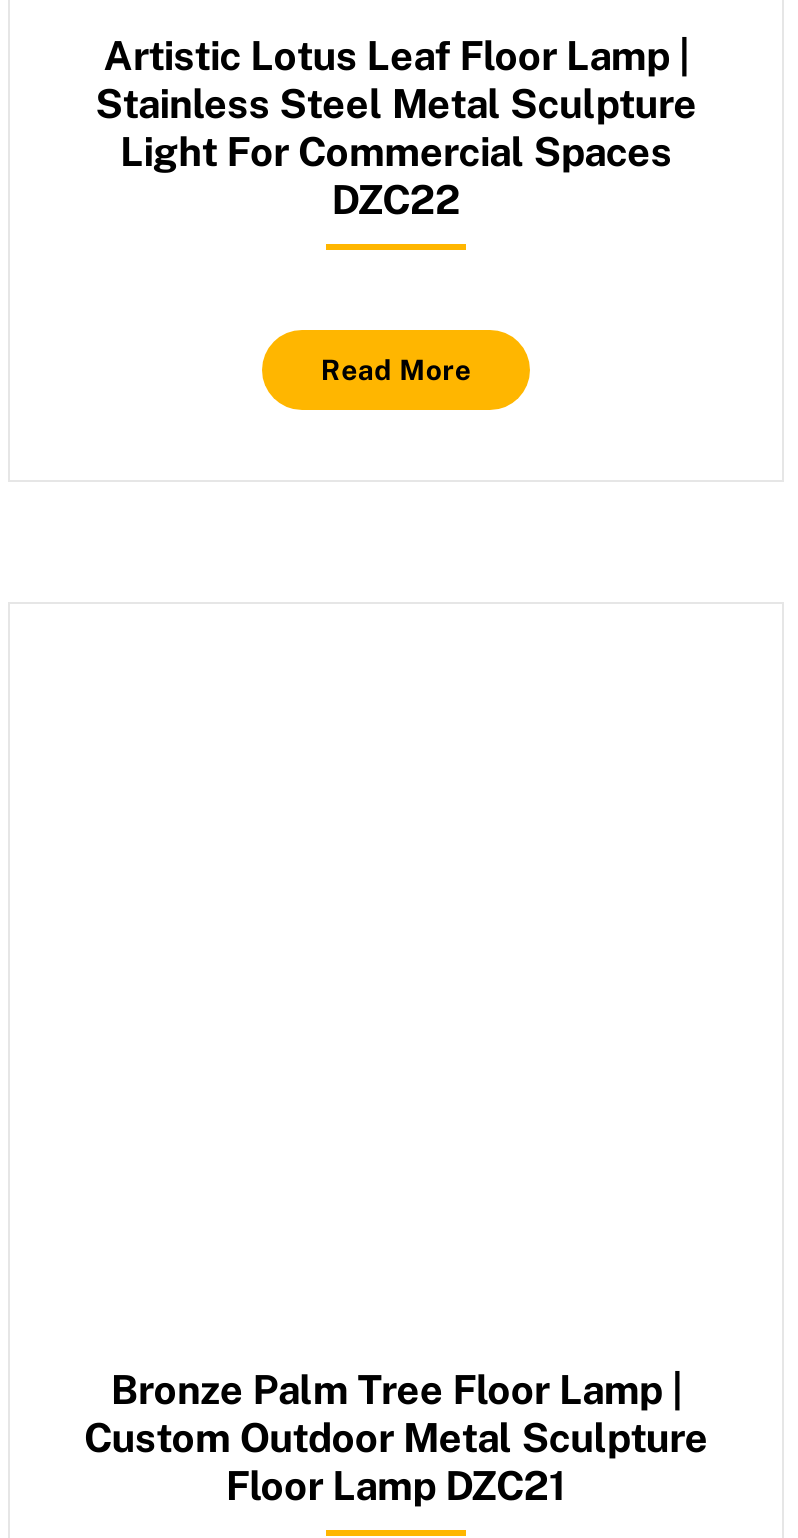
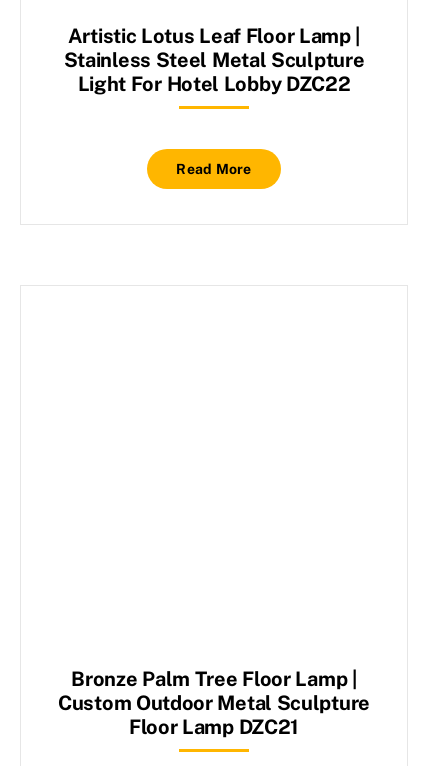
[120,129,672,225] Light For Commercial Spaces | DZC22 -> [77,72,350,96] Light For Hotel Lobby DZC22

